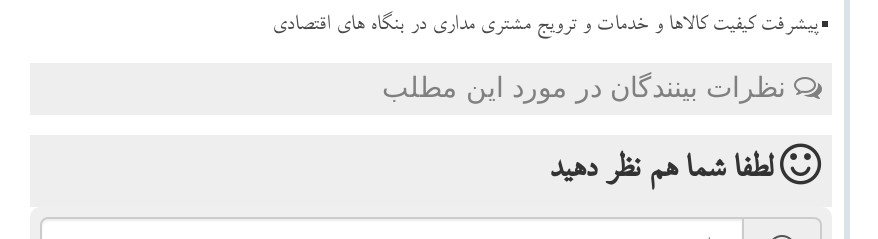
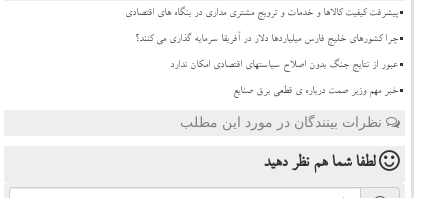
none -> [135,34,398,98] چرا کشورهای خلیج فارس میلیاردها دلار در آفریقا سرمایه گذاری می کنند؟ | عبور از نتایج جنگ بدون اصلاح سیاستهای اقتصادی امکان ندارد | خبر مهم وزیر صمت درباره ی قطعی برق صنایع

